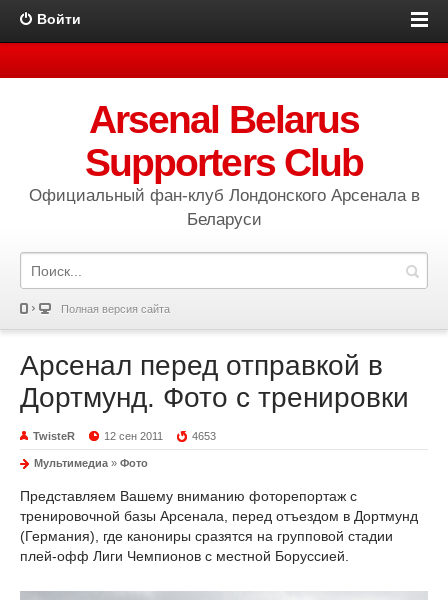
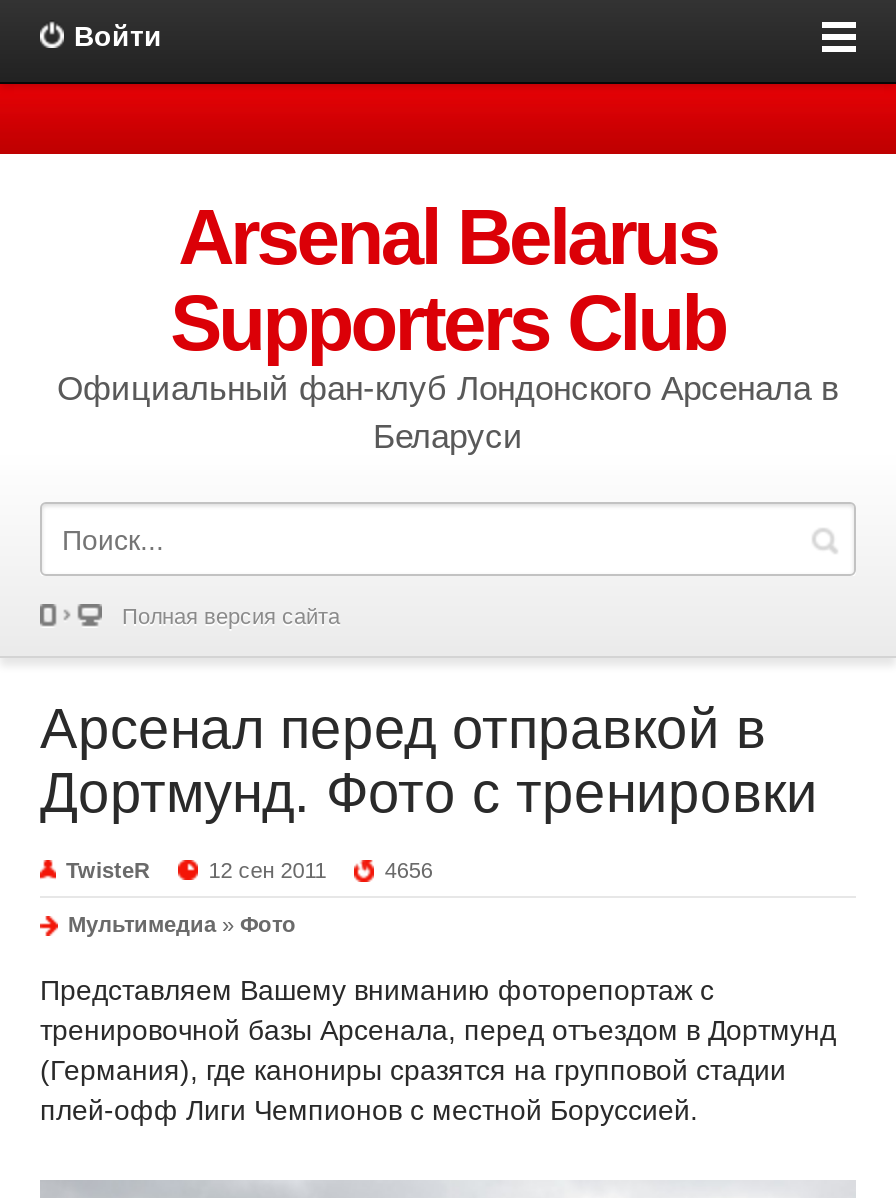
[192,430,216,442] 4653 -> [385,858,433,882] 4656

